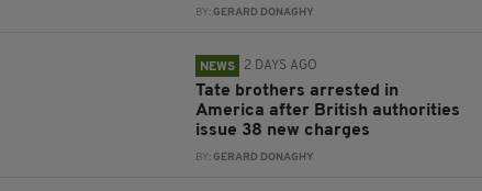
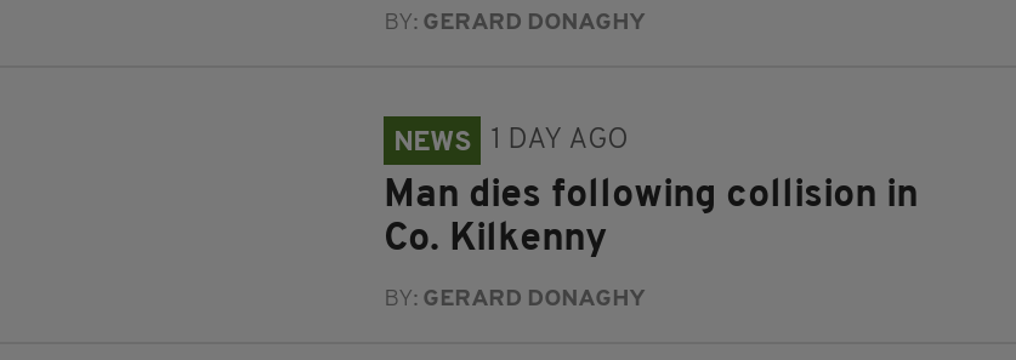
[200,60,317,74] NEWS 2 DAYS AGO -> [394,127,629,159] NEWS 1 DAY AGO
[196,83,460,140] Tate brothers arrested in | America after British authorities | issue 38 new charges -> [384,178,918,260] Man dies following collision in | Co. Kilkenny

